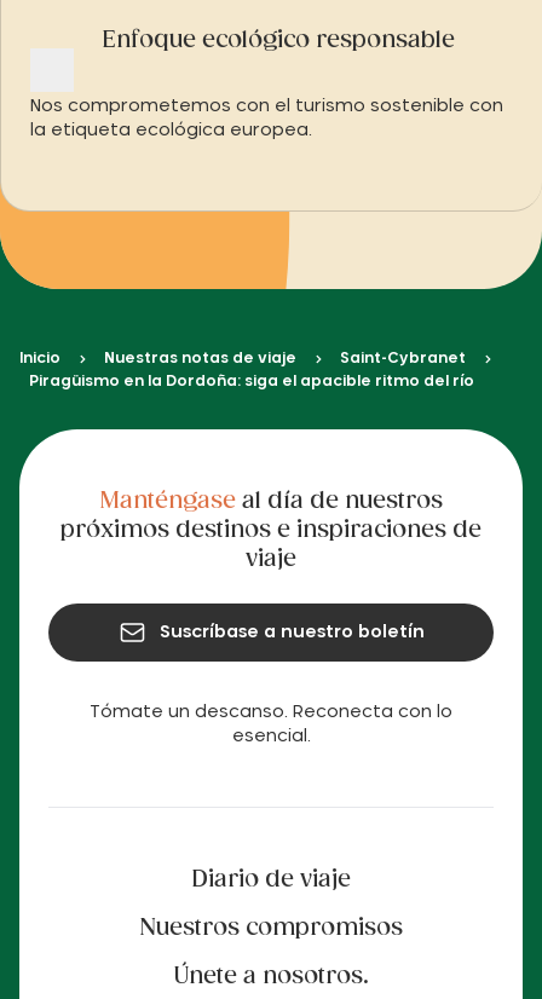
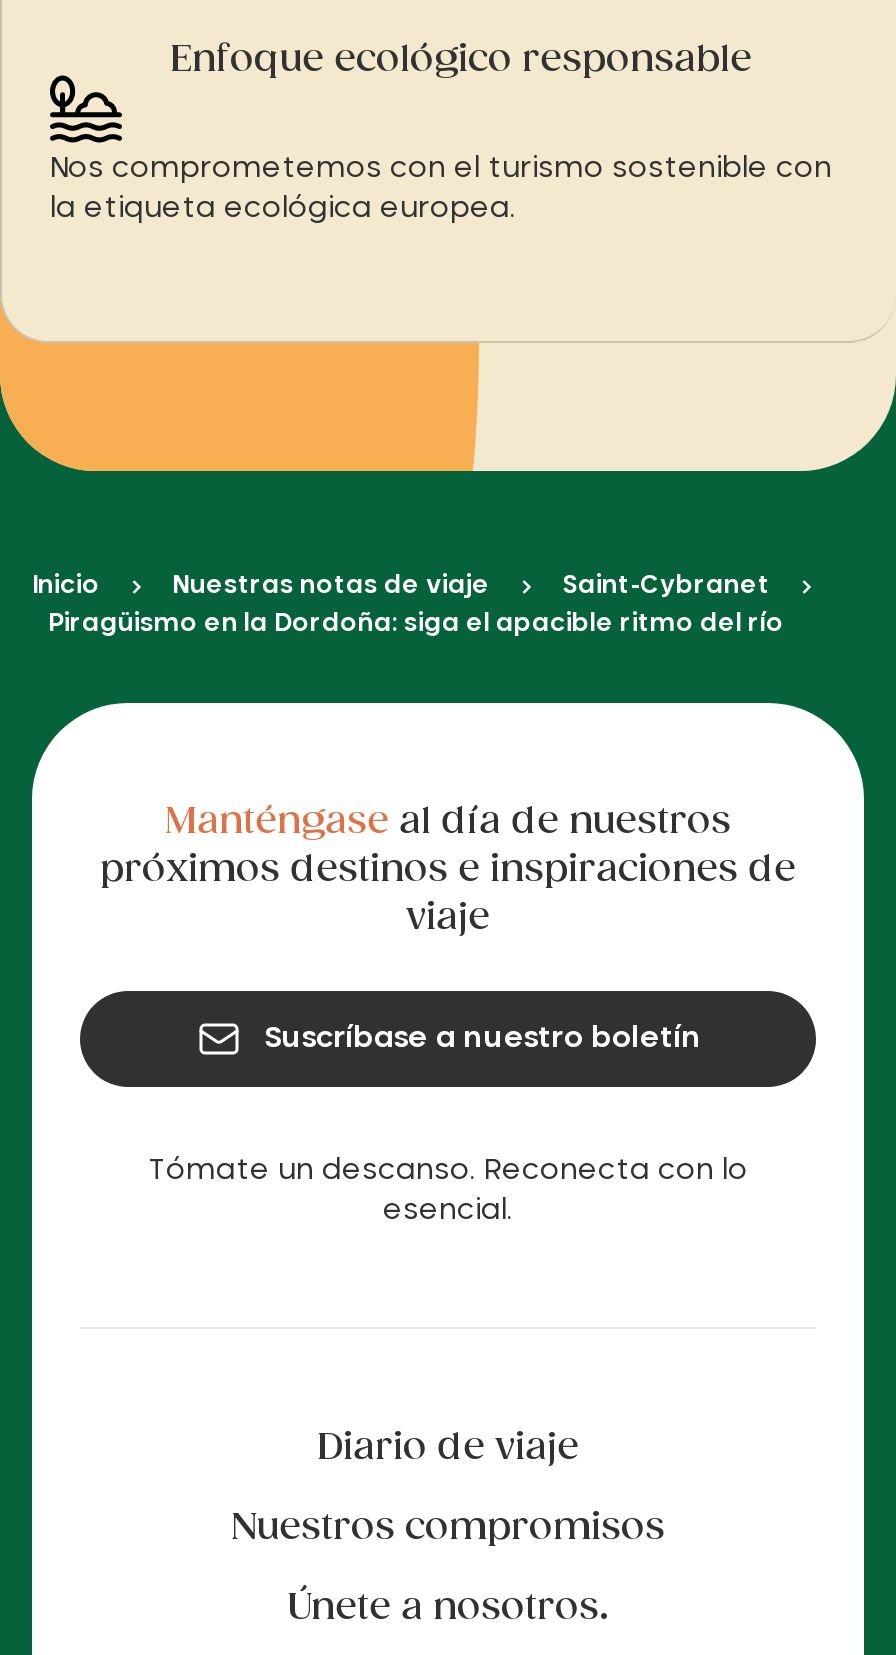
none -> [48,73,124,145] [image]

